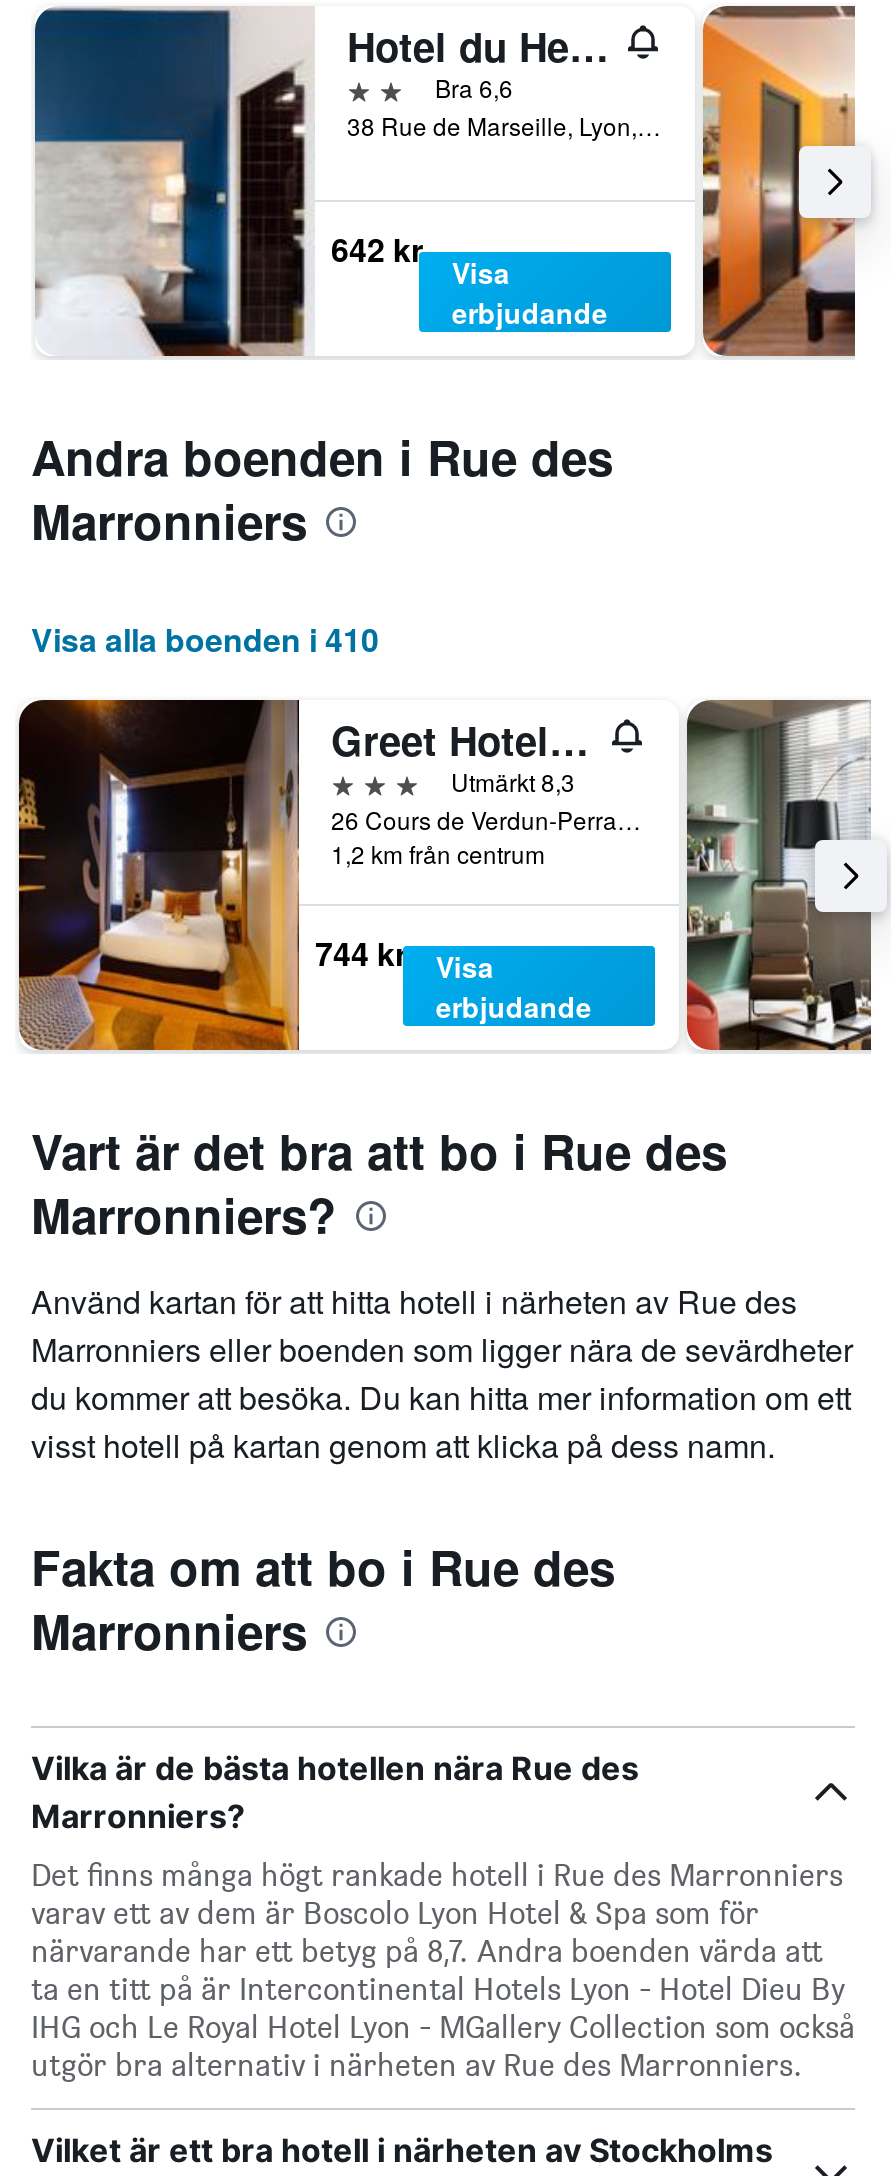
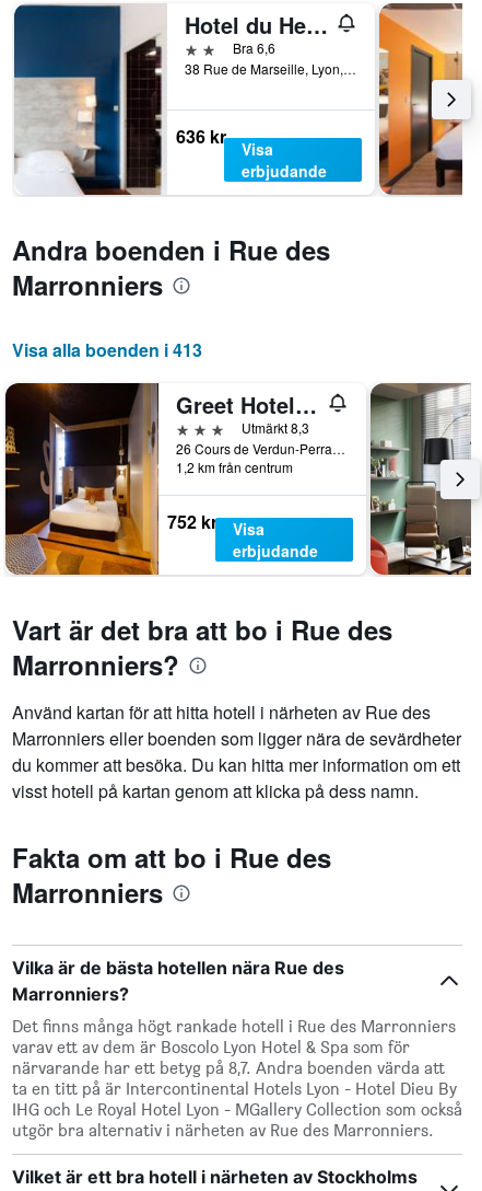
[331,225,423,271] 642 kr -> [176,123,226,148] 636 kr
[31,616,379,662] Visa alla boenden i 410 -> [12,337,202,363] Visa alla boenden i 413
[315,929,494,986] 744 kr Visa -> [167,508,265,540] 752 kr Visa

